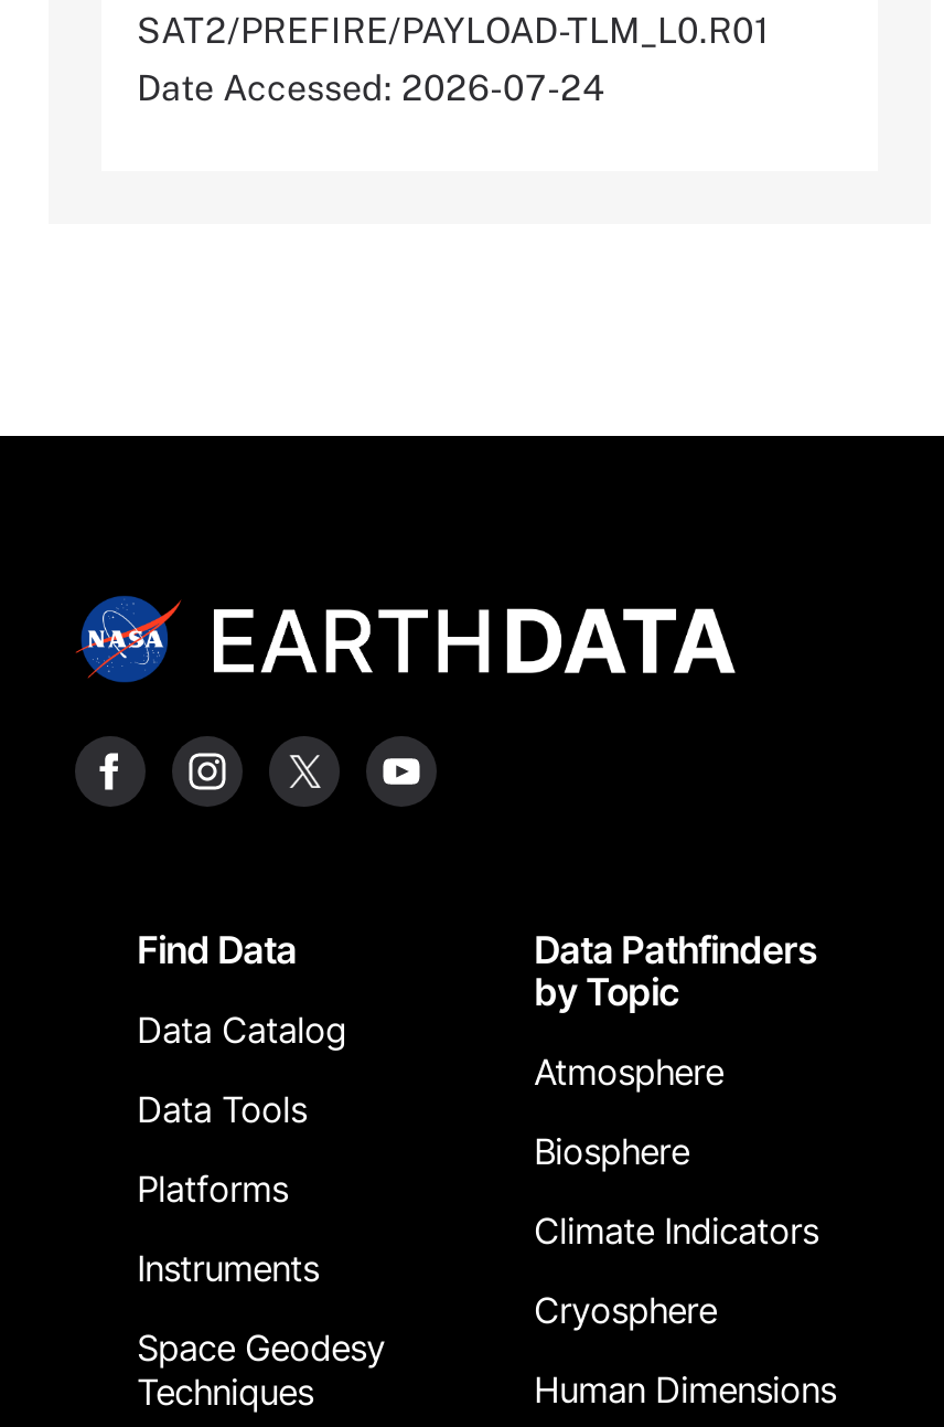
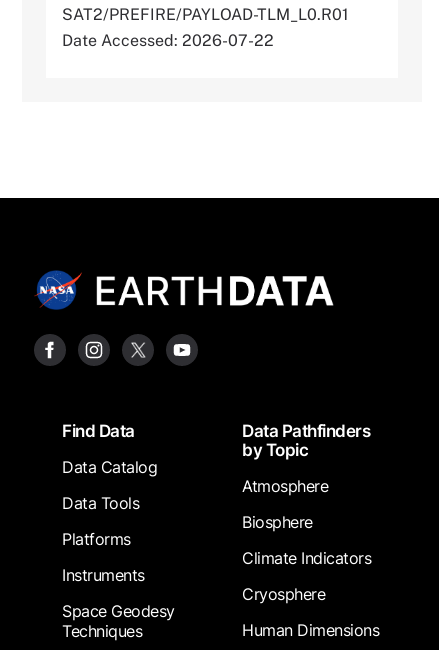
[137,67,604,109] Date Accessed: 2026-07-24 -> [62,31,274,50] Date Accessed: 2026-07-22

